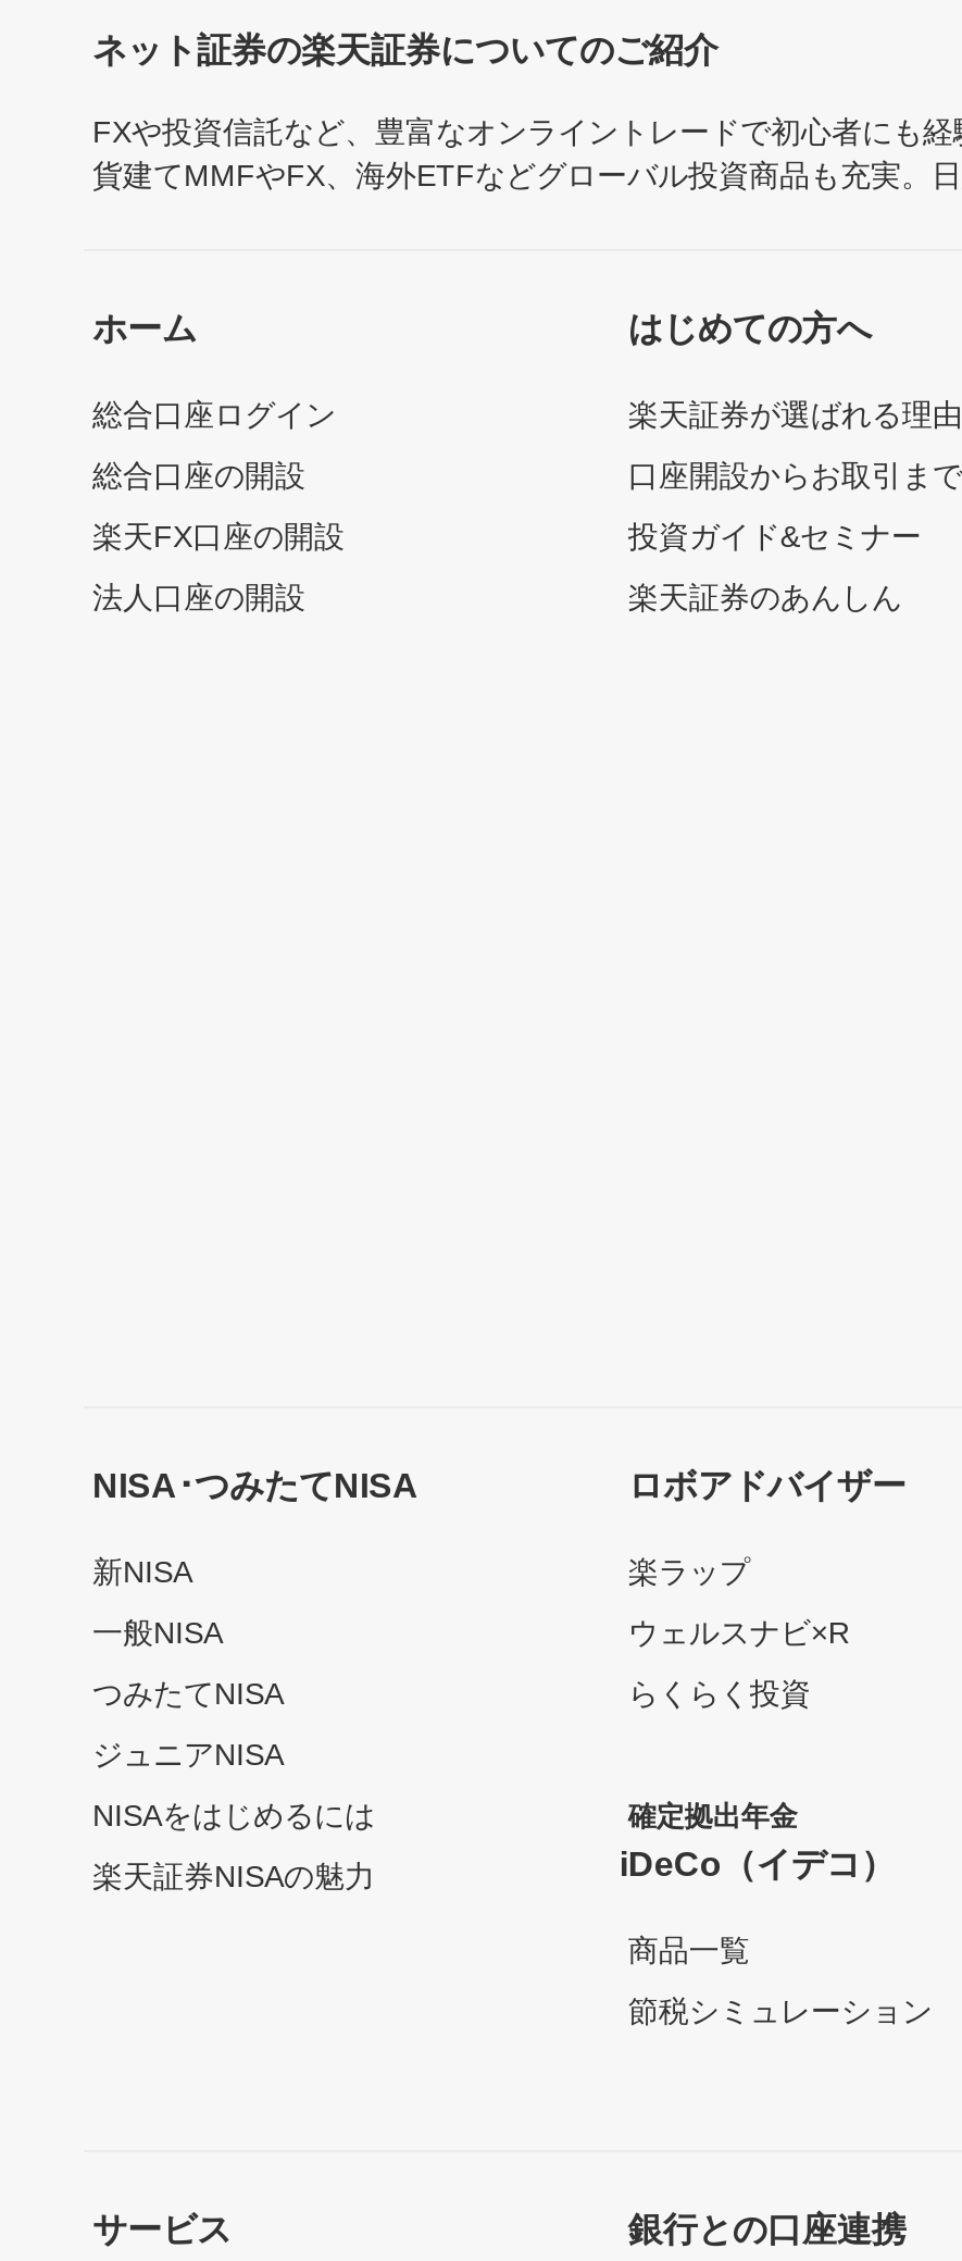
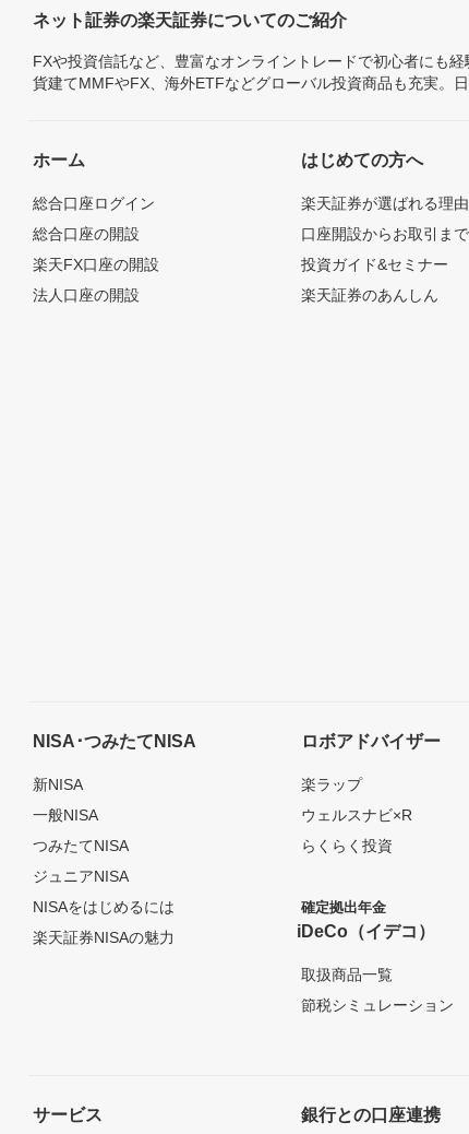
[628,1932,750,1967] 商品一覧 -> [301,966,393,983] 取扱商品一覧

